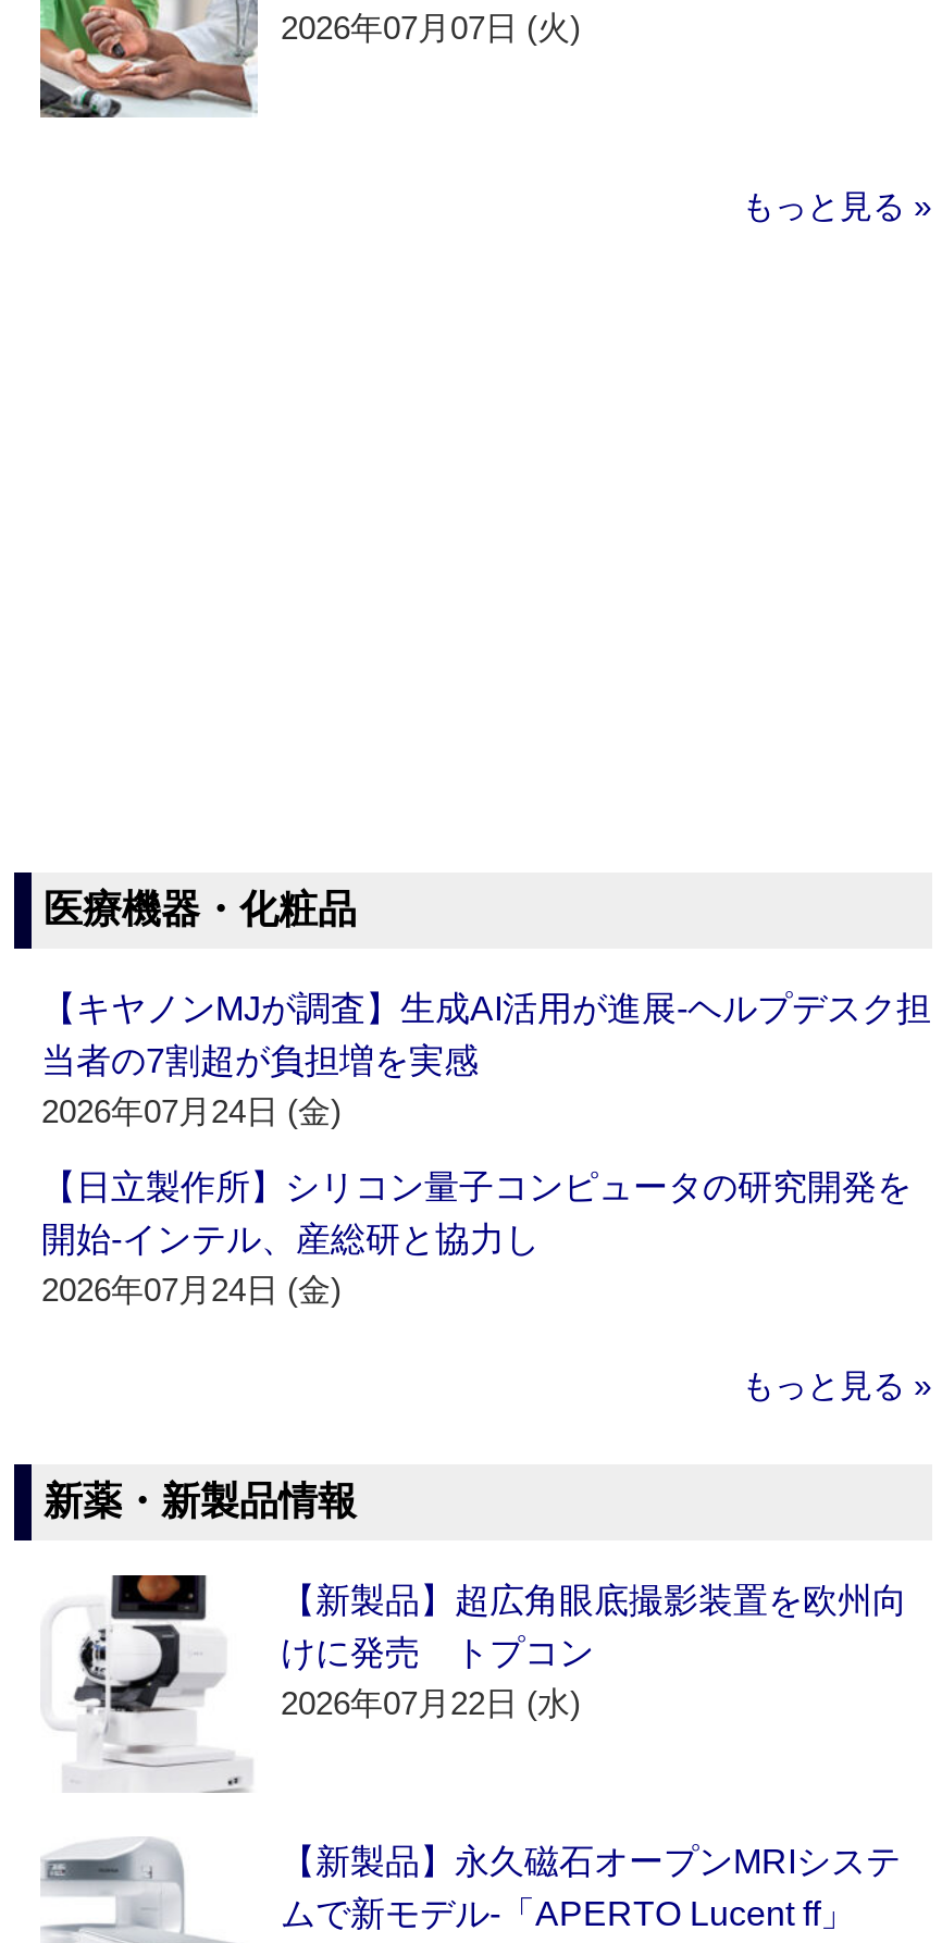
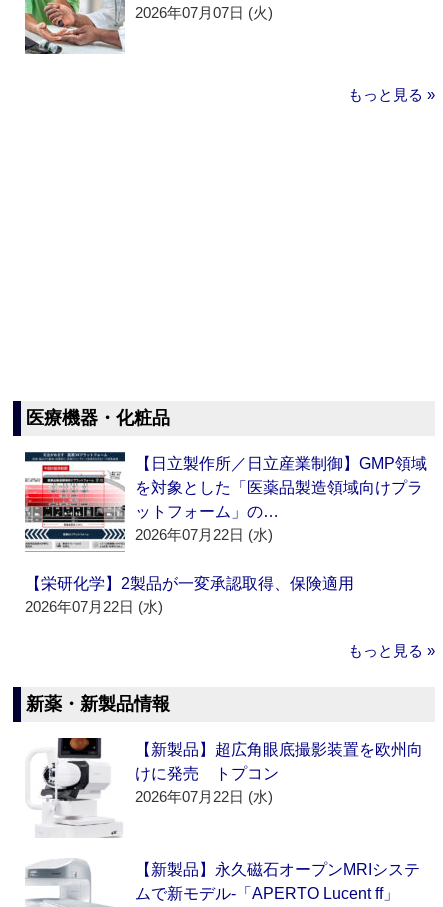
[41,991,931,1130] 【キヤノンMJが調査】生成AI活用が進展‐ヘルプデスク担 | 当者の7割超が負担増を実感 | 2026年07月24日 (金) -> [135,455,427,543] 【日立製作所／日立産業制御】GMP領域 | を対象とした「医薬品製造領域向けプラ | ットフォーム」の… | 2026年07月22日 (水)
[41,1169,911,1309] 【日立製作所】シリコン量子コンピュータの研究開発を | 開始‐インテル、産総研と協力し | 2026年07月24日 (金) -> [25,575,354,615] 【栄研化学】2製品が一変承認取得、保険適用 | 2026年07月22日 (水)

